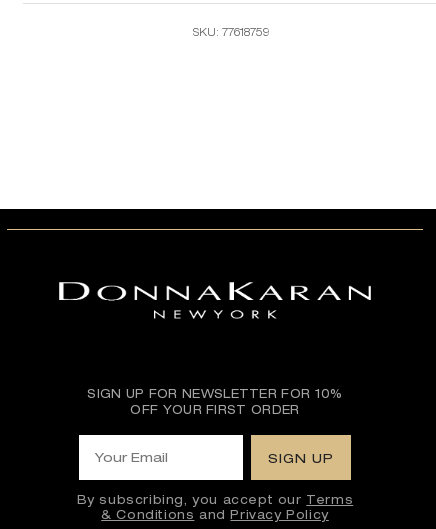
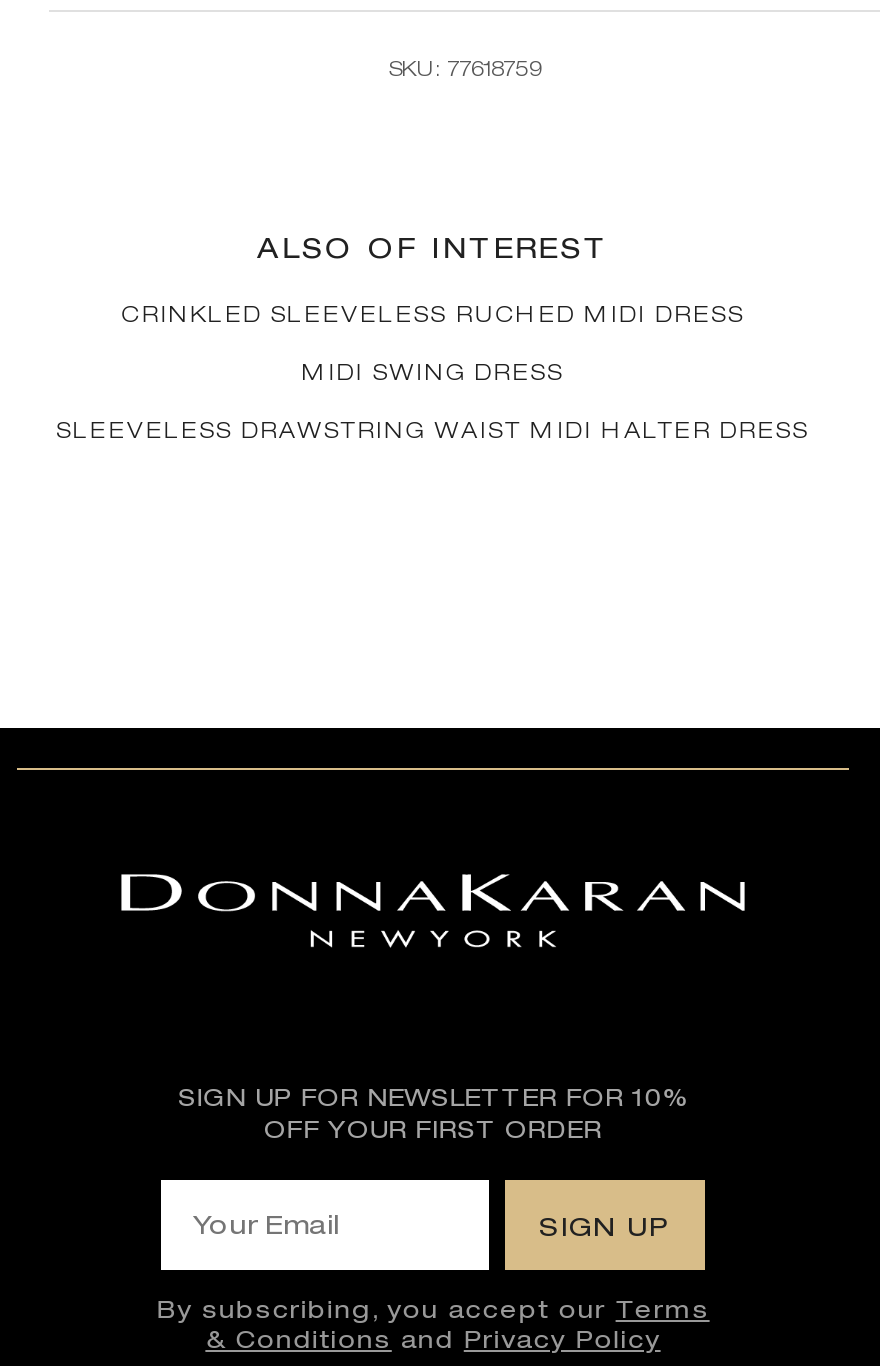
none -> [57,232,809,442] ALSO OF INTEREST | CRINKLED SLEEVELESS RUCHED MIDI DRESS | MIDI SWING DRESS | SLEEVELESS DRAWSTRING WAIST MIDI HALTER DRESS

